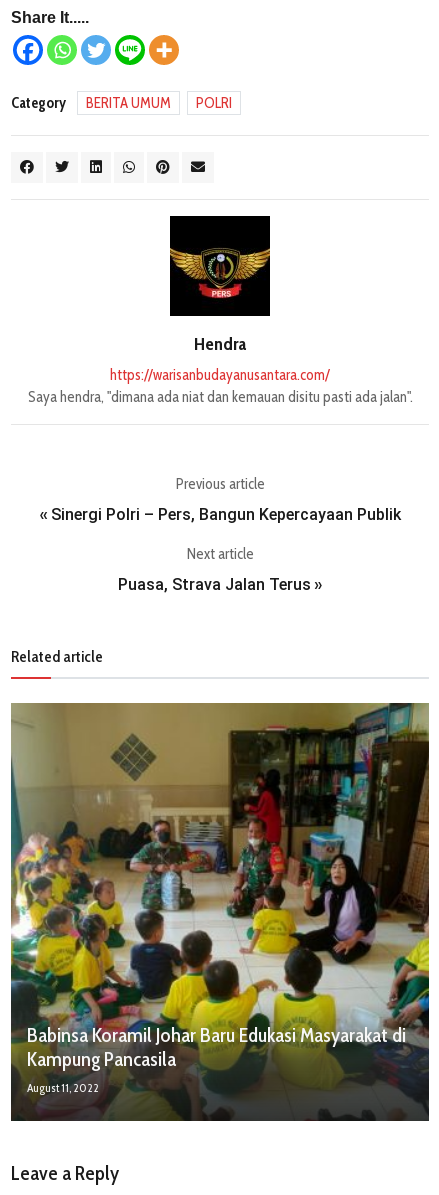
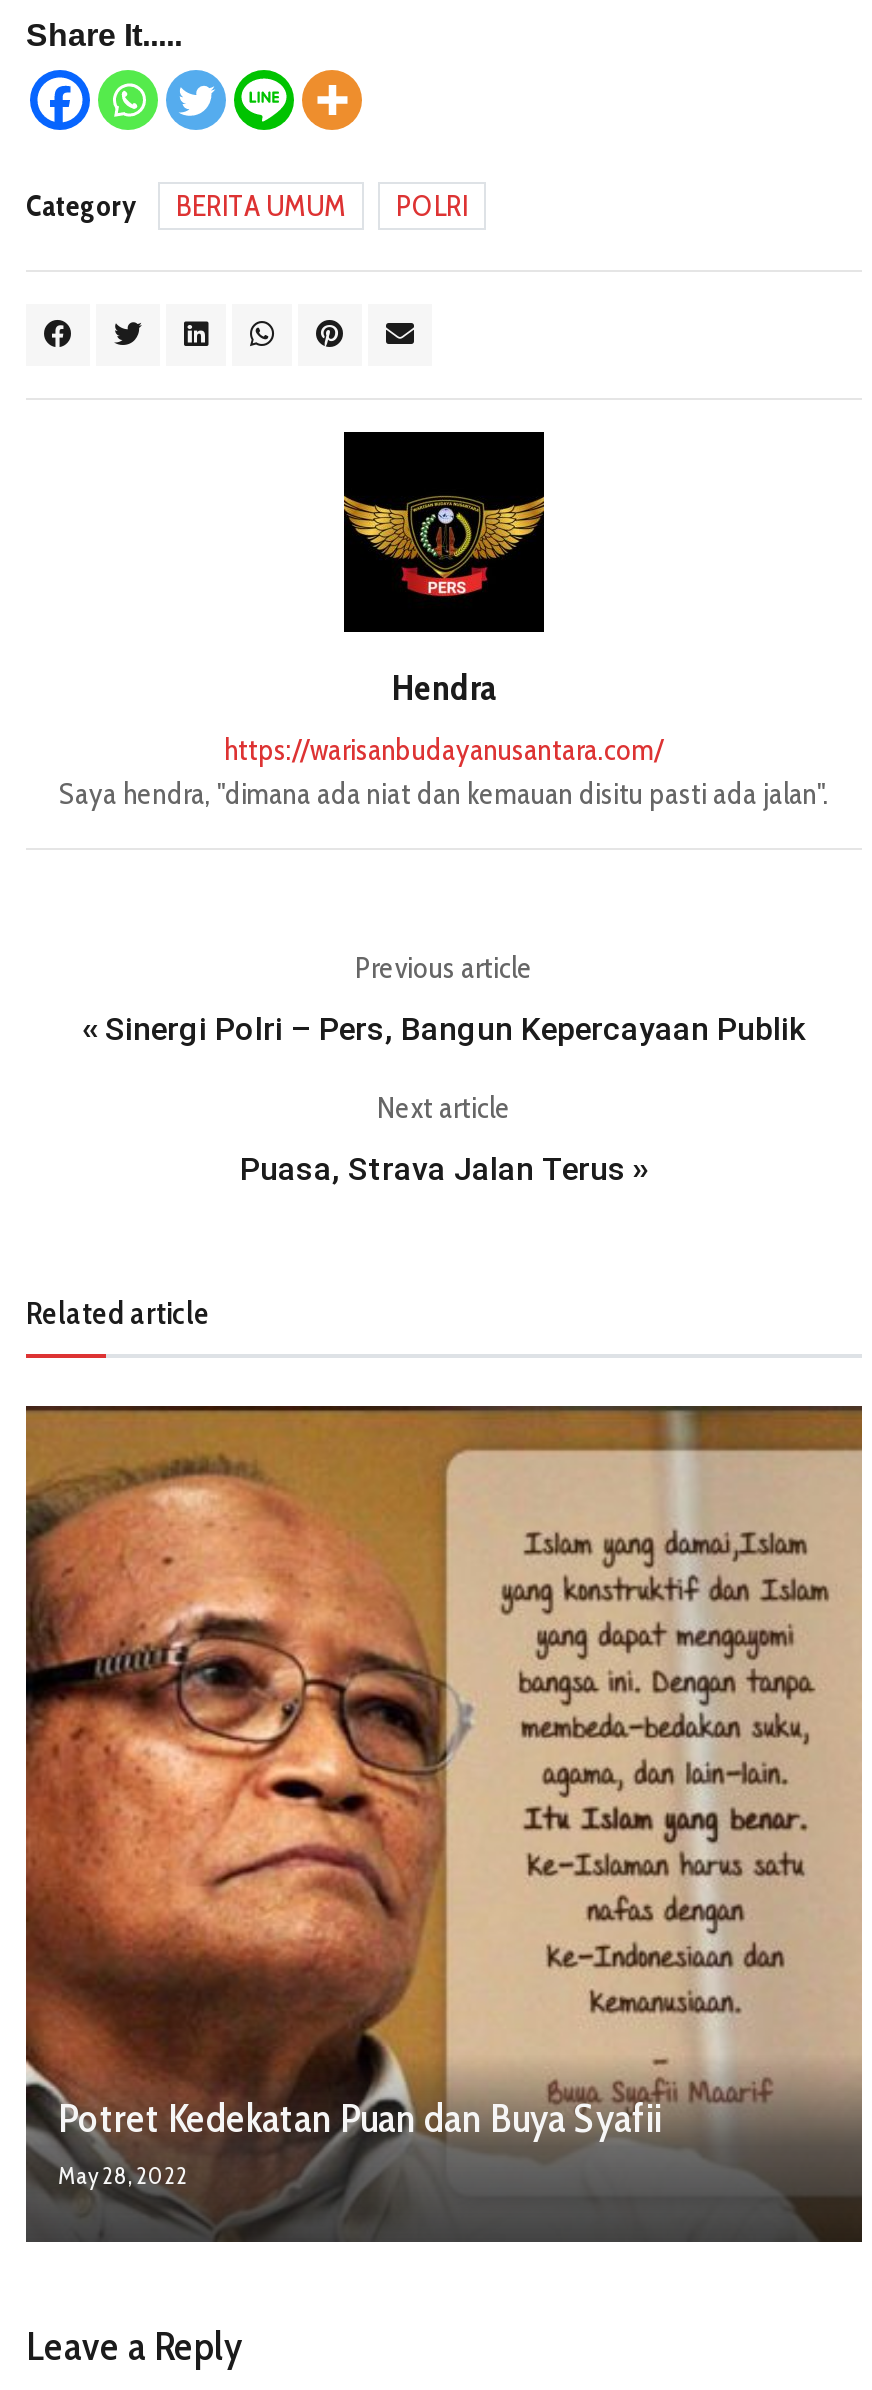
[10,702,430,1122] [image] | Babinsa Koramil Johar Baru Edukasi Masyarakat di | Kampung Pancasila | August 11, 2022 -> [24,1405,864,2243] [image] | Potret Kedekatan Puan dan Buya Syafii | May 28, 2022

